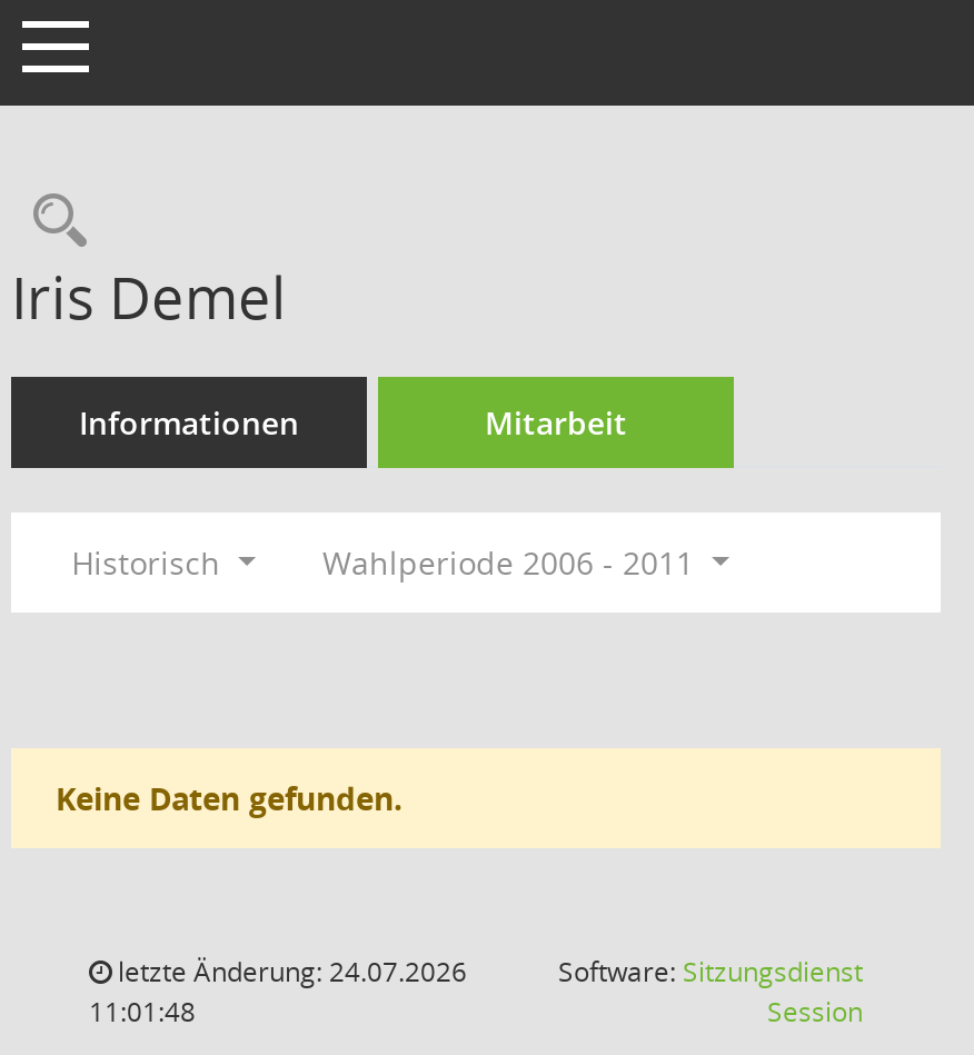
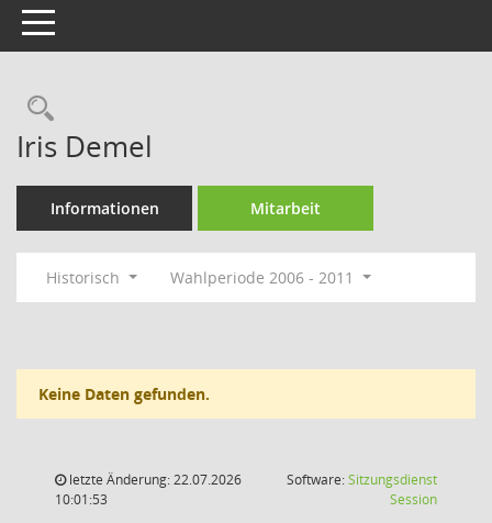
[111,953,467,991] letzte Änderung: 24.07.2026 -> [66,470,242,489] letzte Änderung: 22.07.2026
[89,993,196,1031] 11:01:48 -> [55,490,108,509] 10:01:53

